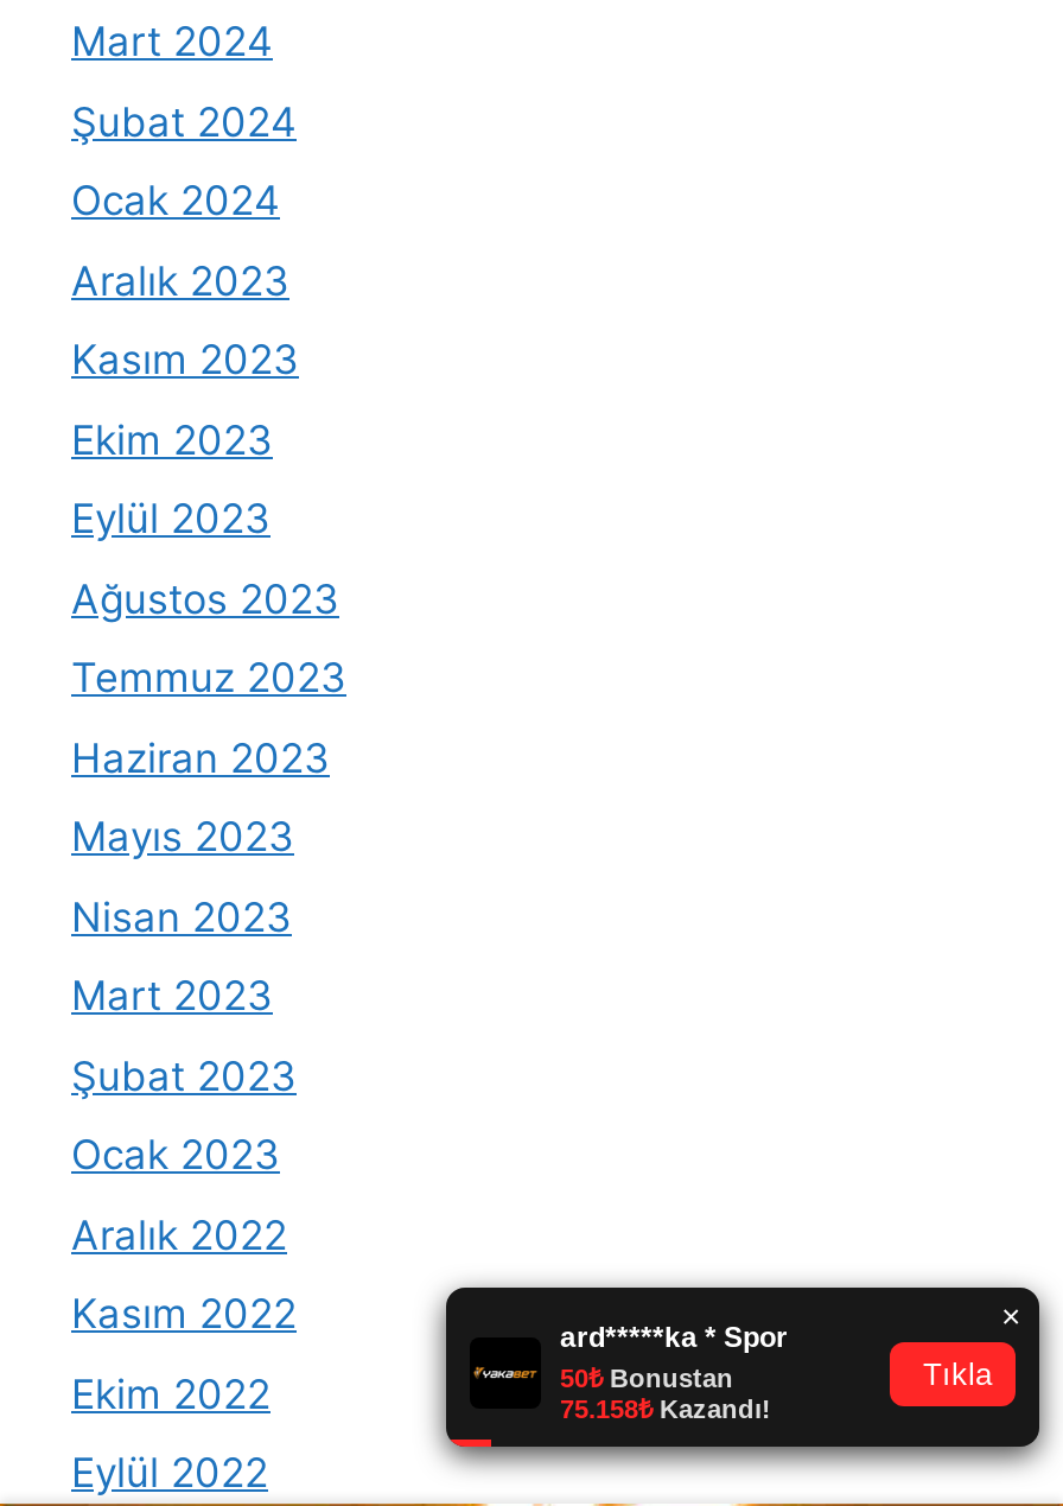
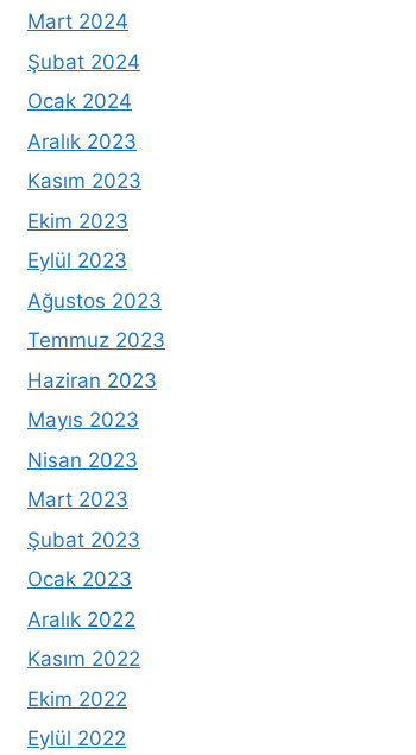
[432,1283,1054,1470] [image] -> none

